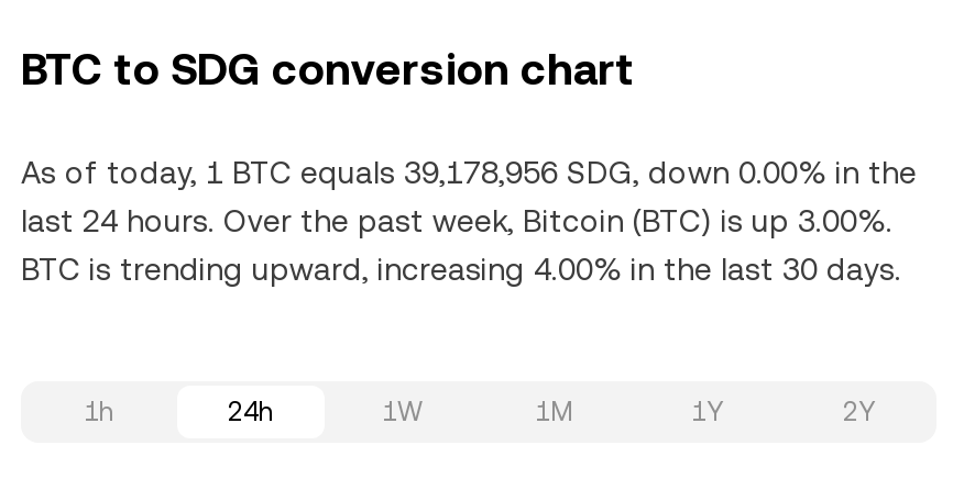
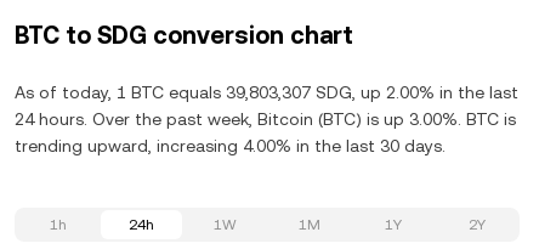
[21,155,917,287] As of today, 1 BTC equals 39,178,956 SDG, down 0.00% in the | last 24 hours. Over the past week, Bitcoin (BTC) is up 3.00%. | BTC is trending upward, increasing 4.00% in the last 30 days. -> [15,83,518,155] As of today, 1 BTC equals 39,803,307 SDG, up 2.00% in the last | 24 hours. Over the past week, Bitcoin (BTC) is up 3.00%. BTC is | trending upward, increasing 4.00% in the last 30 days.

